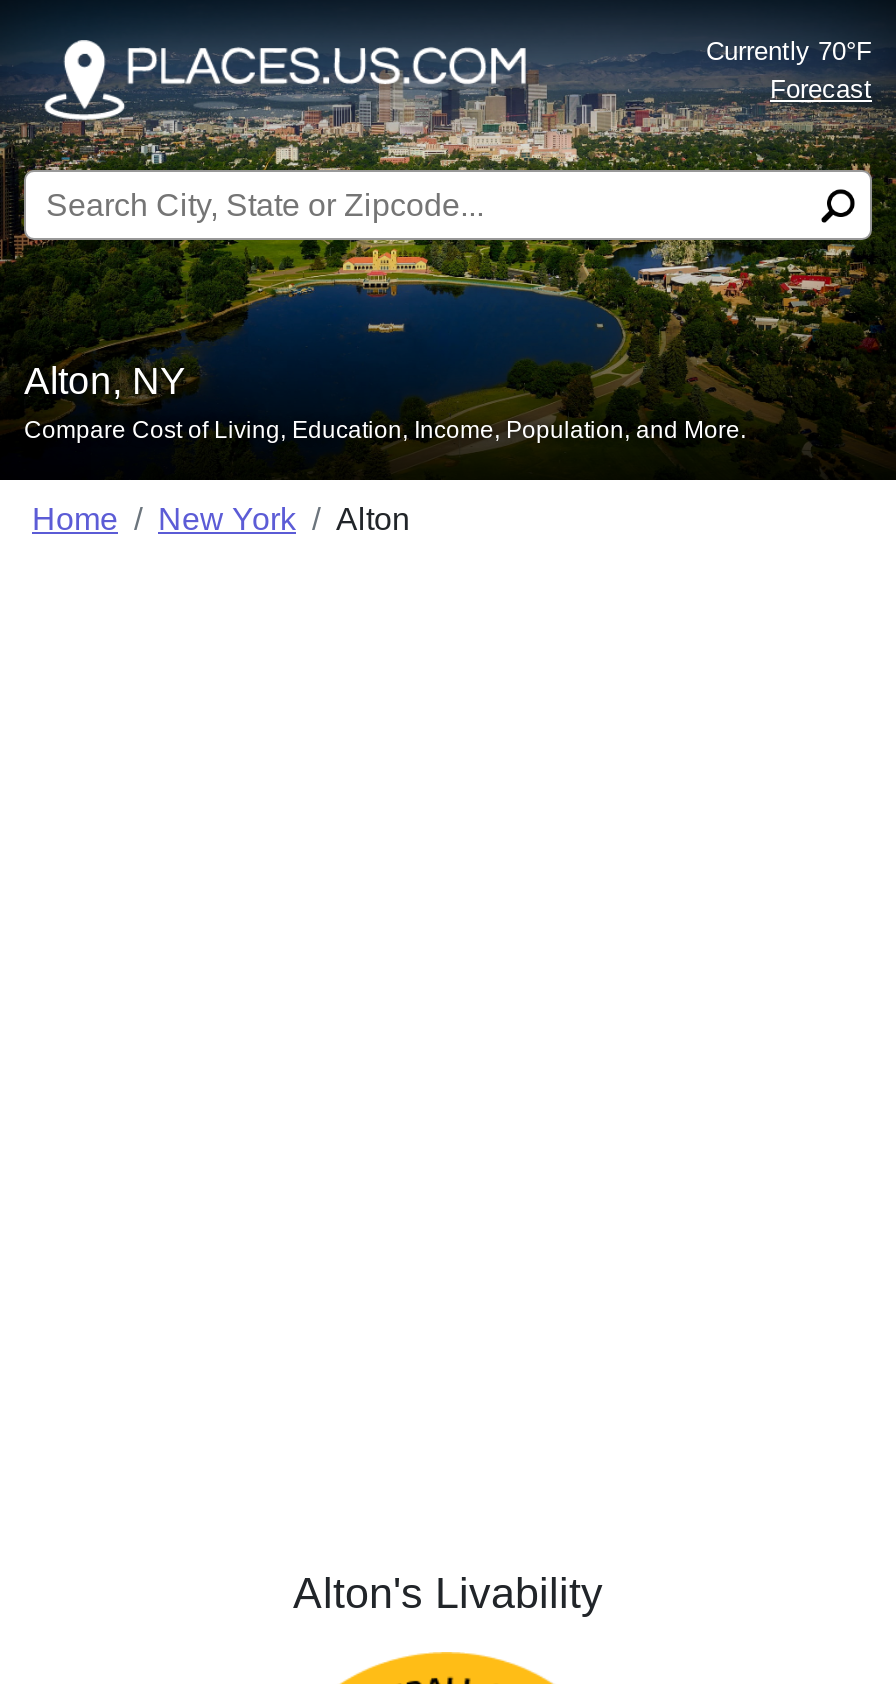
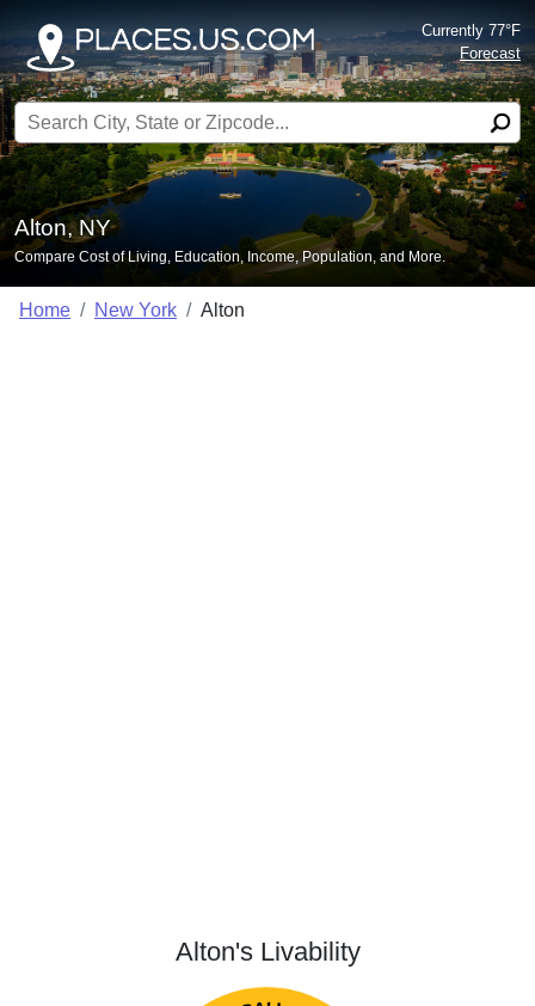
[706,36,872,66] Currently 70°F -> [422,22,521,39] Currently 77°F

